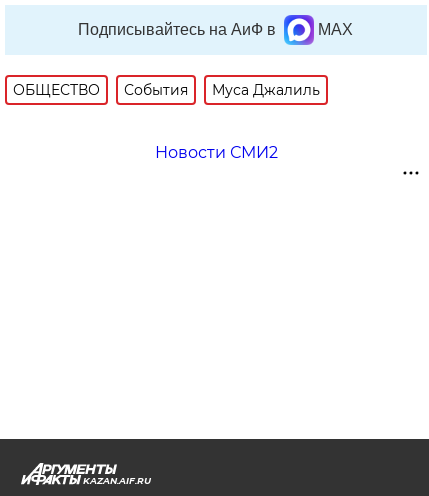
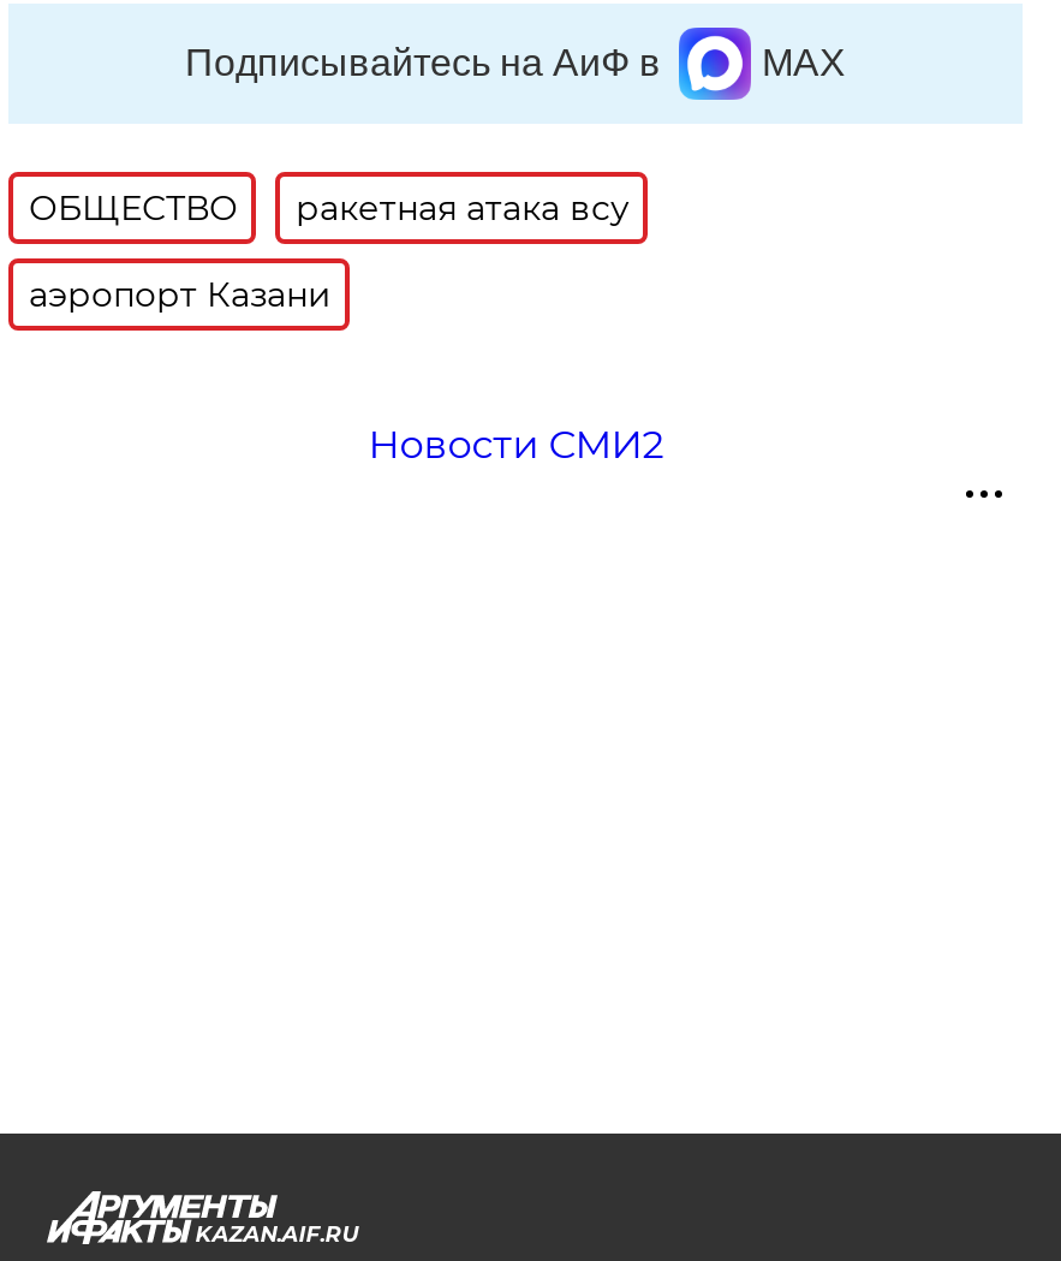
[124,81,320,99] События | Муса Джалиль -> [29,186,629,315] ракетная атака всу | аэропорт Казани

